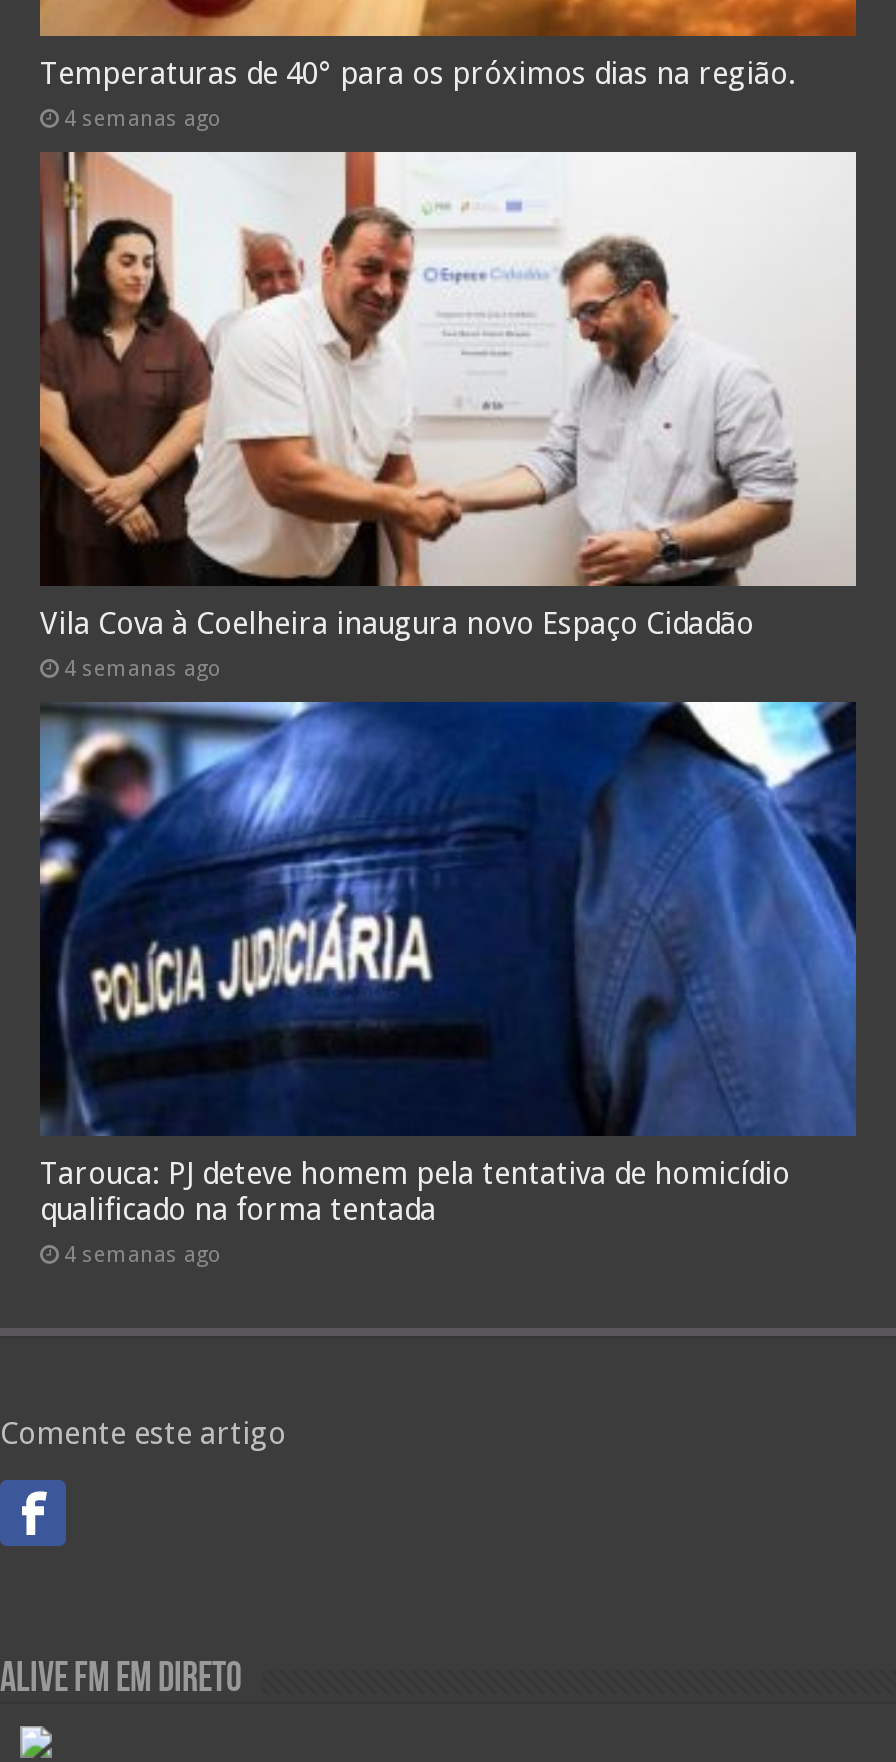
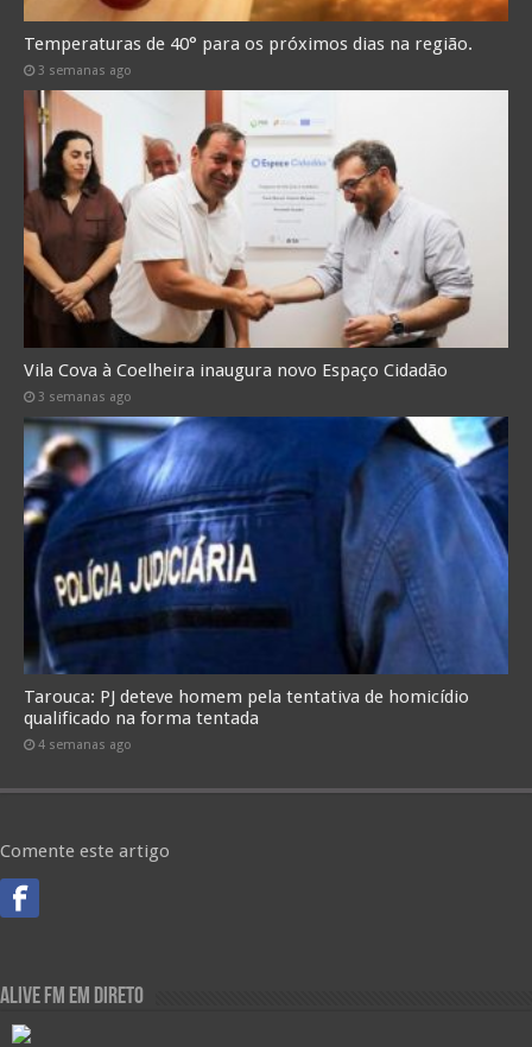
[64,106,222,132] 4 semanas ago -> [38,63,132,78] 3 semanas ago
[64,656,222,682] 4 semanas ago -> [38,389,132,405] 3 semanas ago

